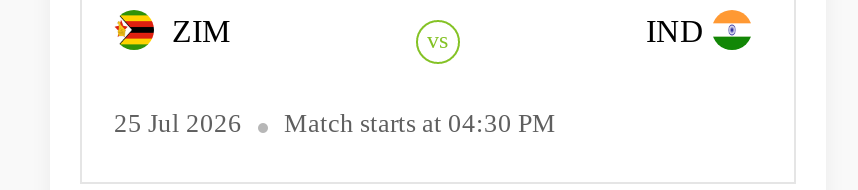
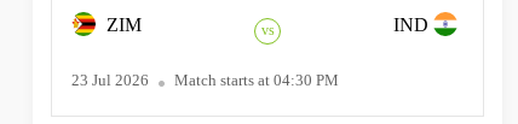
[114,107,556,137] 25 Jul 2026 Match starts at 04:30 PM -> [71,71,339,89] 23 Jul 2026 Match starts at 04:30 PM

